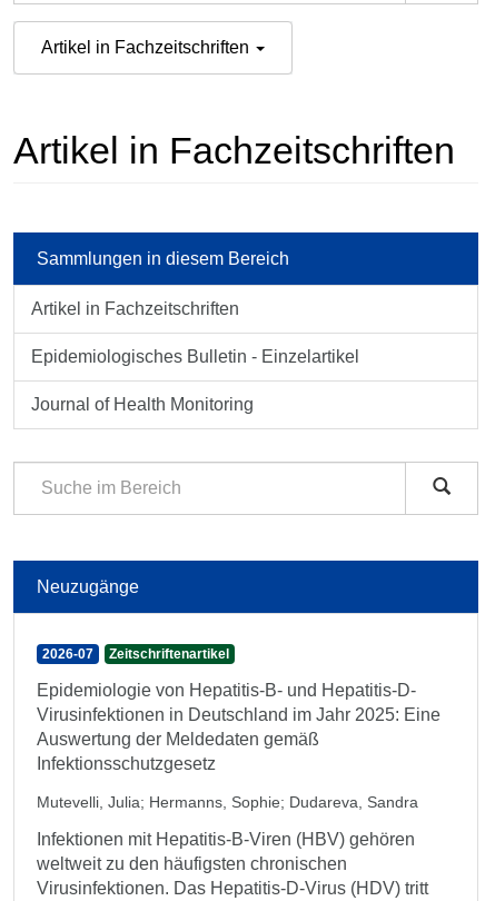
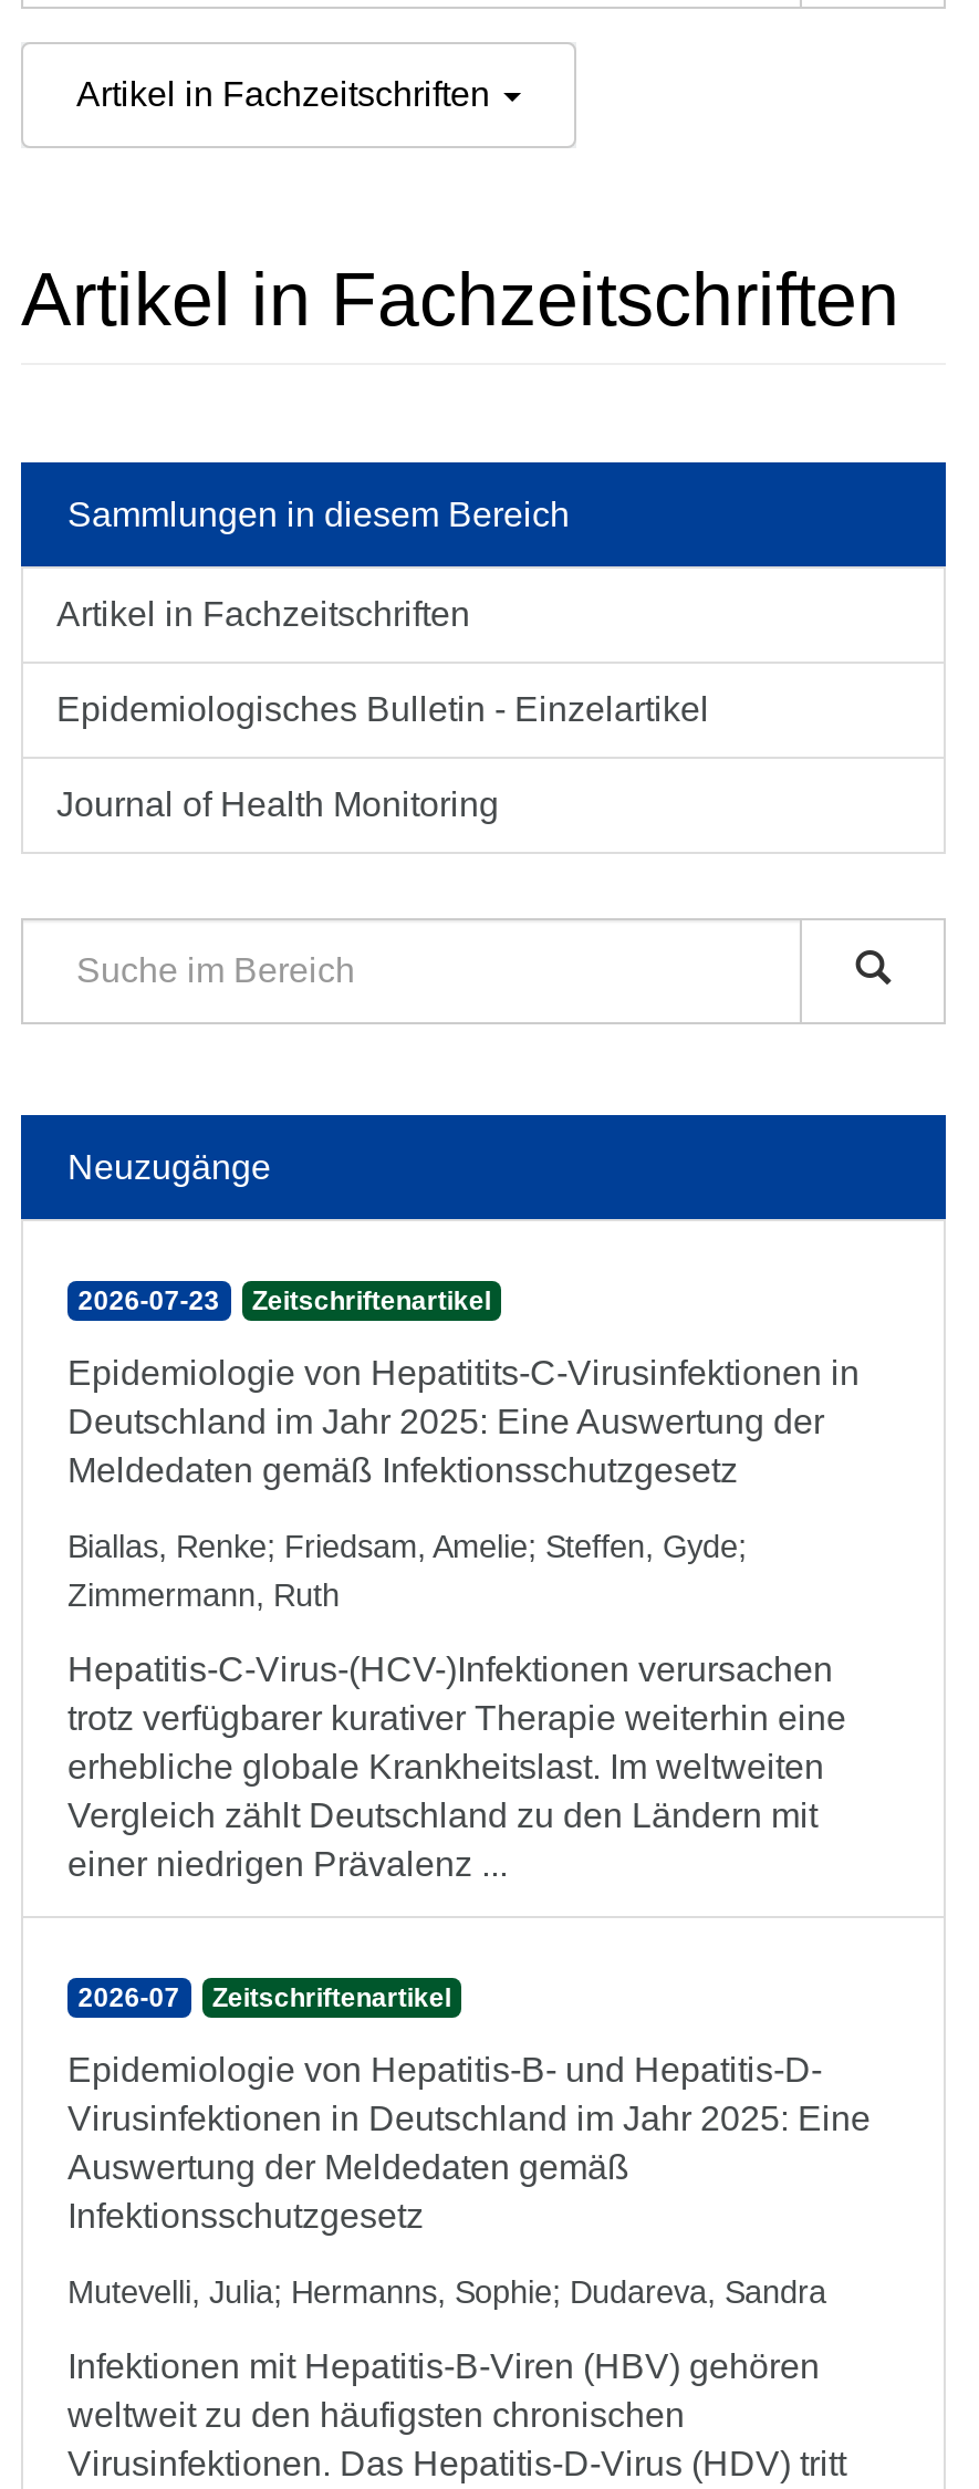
none -> [67,1285,860,1883] 2026-07-23 | Zeitschriftenartikel | Epidemiologie von Hepatitits-C-Virusinfektionen in | Deutschland im Jahr 2025: Eine Auswertung der | Meldedaten gemäß Infektionsschutzgesetz | Biallas, Renke; Friedsam, Amelie; Steffen, Gyde; | Zimmermann, Ruth | Hepatitis-C-Virus-(HCV-)Infektionen verursachen | trotz verfügbarer kurativer Therapie weiterhin eine | erhebliche globale Krankheitslast. Im weltweiten | Vergleich zählt Deutschland zu den Ländern mit | einer niedrigen Prävalenz ...

